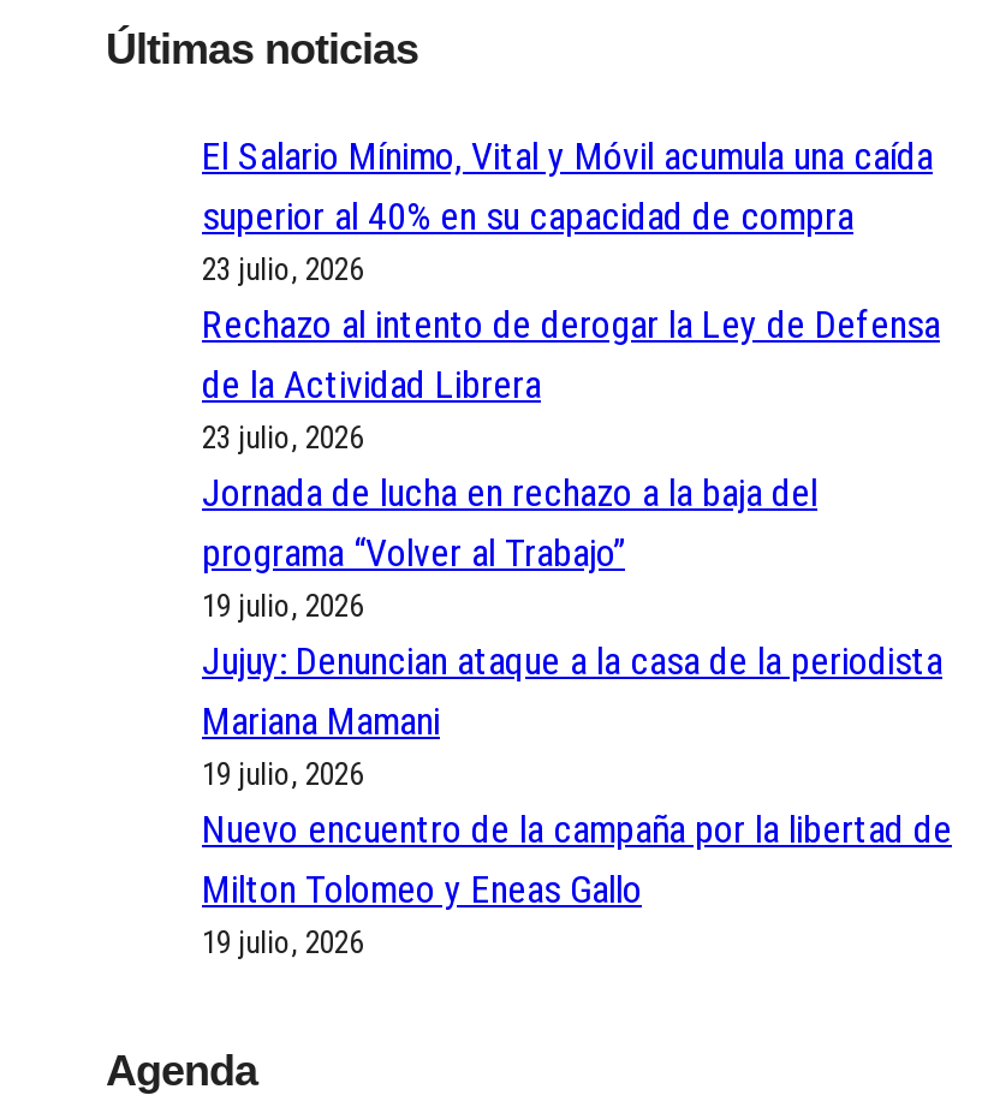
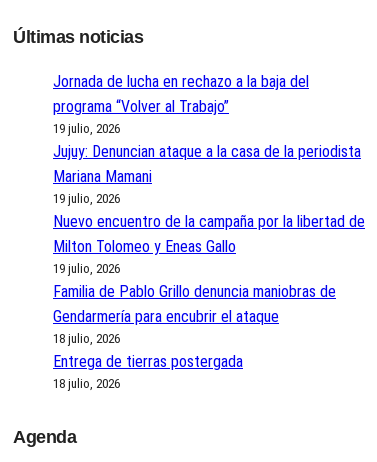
[202,133,940,456] El Salario Mínimo, Vital y Móvil acumula una caída | superior al 40% en su capacidad de compra | 23 julio, 2026 | Rechazo al intento de derogar la Ley de Defensa | de la Actividad Librera | 23 julio, 2026 -> none
moved [202,470,952,960] -> [53,72,365,276]: Jornada de lucha en rechazo a la baja del | programa “Volver al Trabajo” | 19 julio, 2026 | ... | Milton Tolomeo y Eneas Gallo | 19 julio, 2026
none -> [53,282,336,391] Familia de Pablo Grillo denuncia maniobras de | Gendarmería para encubrir el ataque | 18 julio, 2026 | Entrega de tierras postergada | 18 julio, 2026

